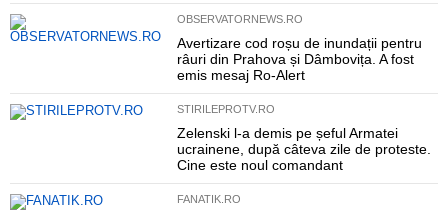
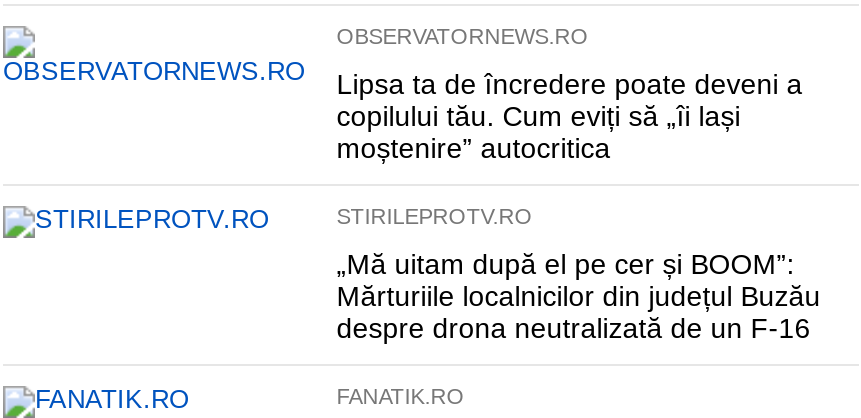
[177,35,422,83] Avertizare cod roșu de inundații pentru | râuri din Prahova și Dâmbovița. A fost | emis mesaj Ro-Alert -> [337,68,803,164] Lipsa ta de încredere poate deveni a | copilului tău. Cum eviți să „îi lași | moștenire” autocritica
[177,125,431,173] Zelenski l-a demis pe șeful Armatei | ucrainene, după câteva zile de proteste. | Cine este noul comandant -> [337,248,821,344] „Mă uitam după el pe cer și BOOM”: | Mărturiile localnicilor din județul Buzău | despre drona neutralizată de un F-16

